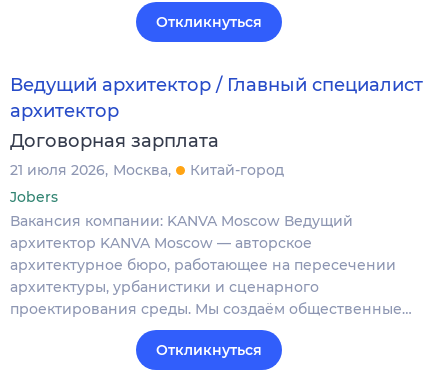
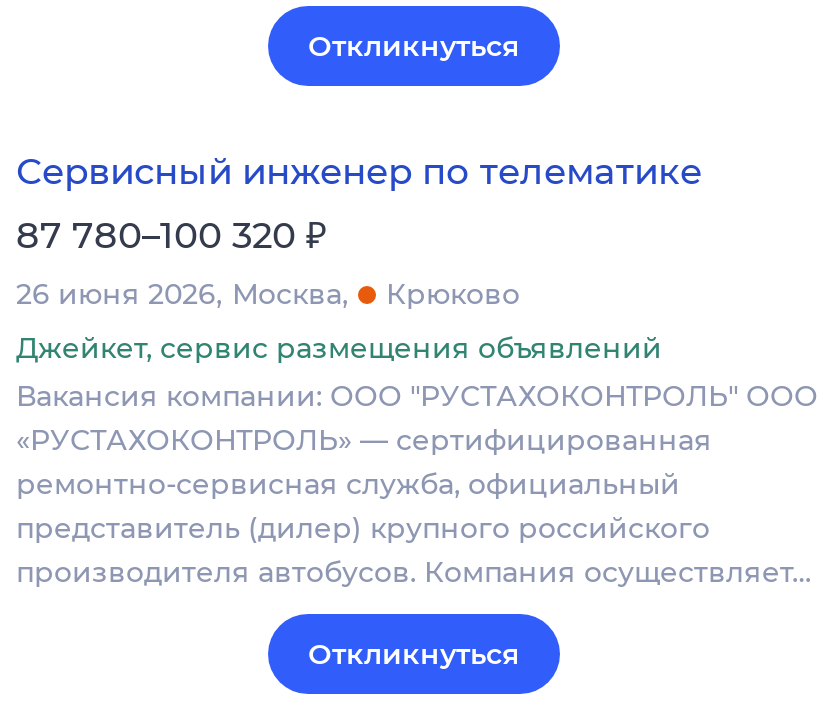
[10,74,423,179] Ведущий архитектор / Главный специалист | архитектор | Договорная зарплата | 21 июля 2026 Москва | Китай-город -> [16,150,702,312] Сервисный инженер по телематике | 87 780–100 320 ₽ | 26 июня 2026 Москва | Крюково
[10,188,412,318] Jobers | Вакансия компании: KANVA Moscow Ведущий | архитектор KANVA Moscow — авторское | архитектурное бюро, работающее на пересечении | архитектуры, урбанистики и сценарного | проектирования среды. Мы создаём общественные… -> [16,330,818,590] Джейкет, сервис размещения объявлений | Вакансия компании: ООО "РУСТАХОКОНТРОЛЬ" ООО | «РУСТАХОКОНТРОЛЬ» — сертифицированная | ремонтно-сервисная служба, официальный | представитель (дилер) крупного российского | производителя автобусов. Компания осуществляет…

